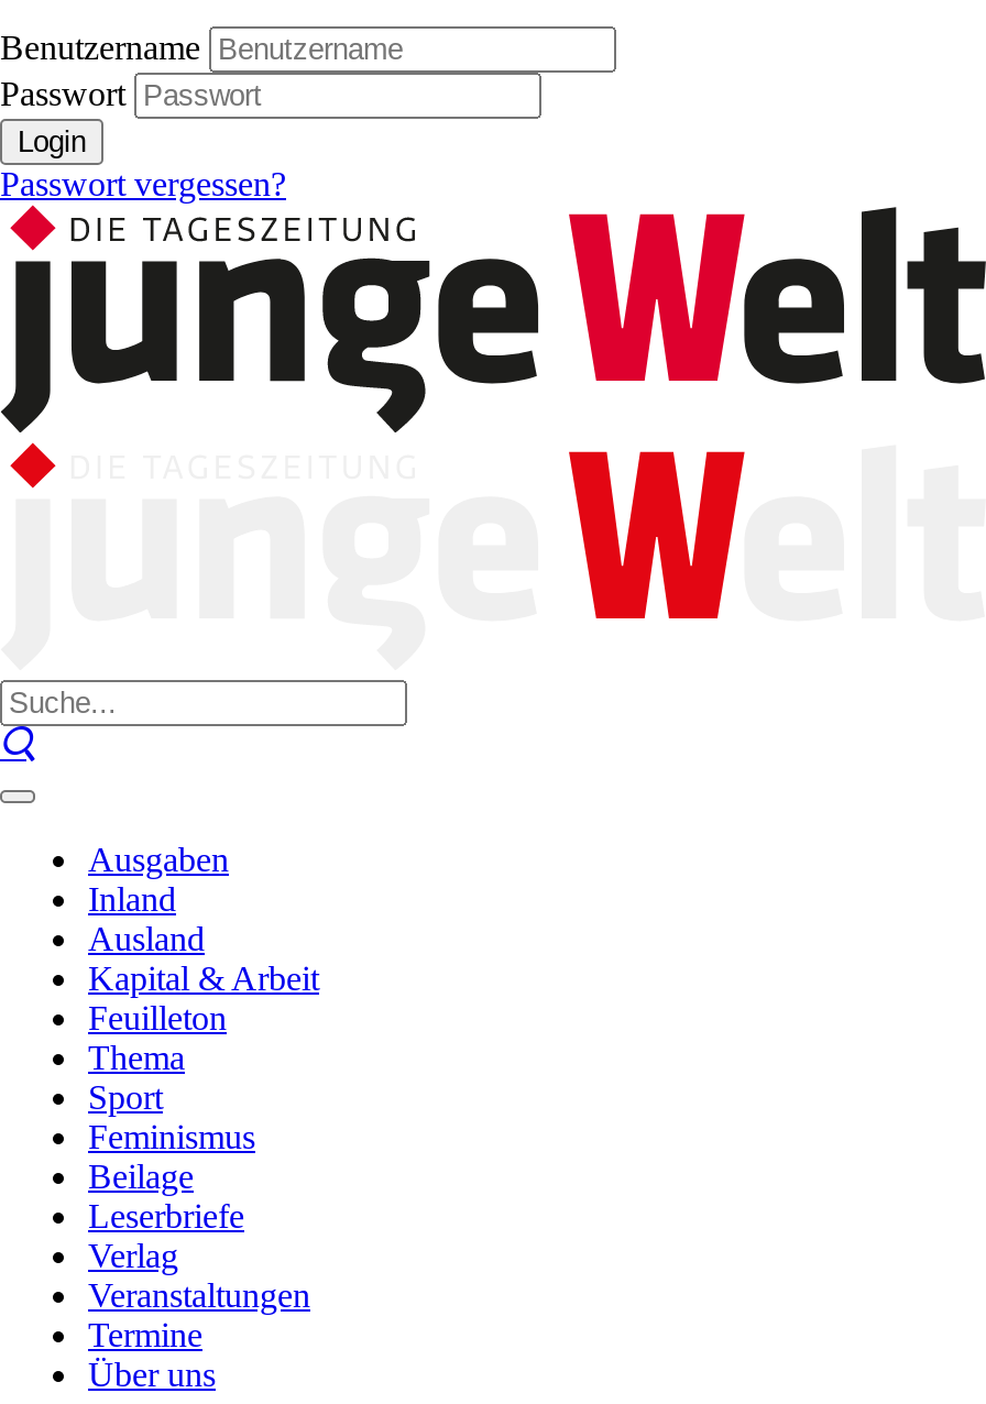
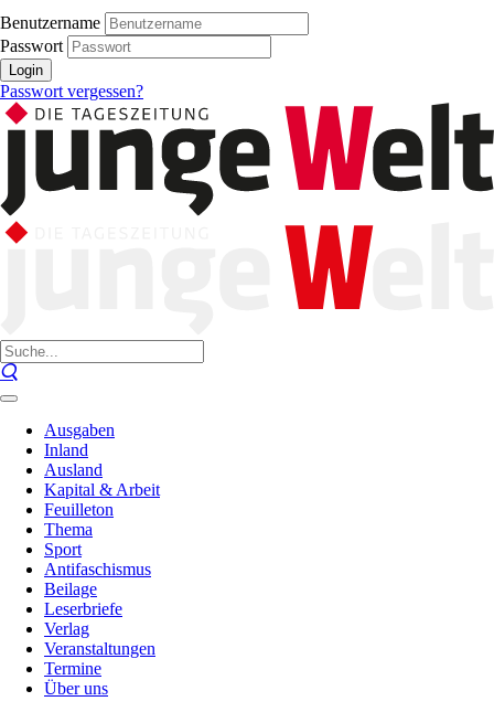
[88,1118,255,1155] Feminismus -> [44,560,151,578] Antifaschismus

